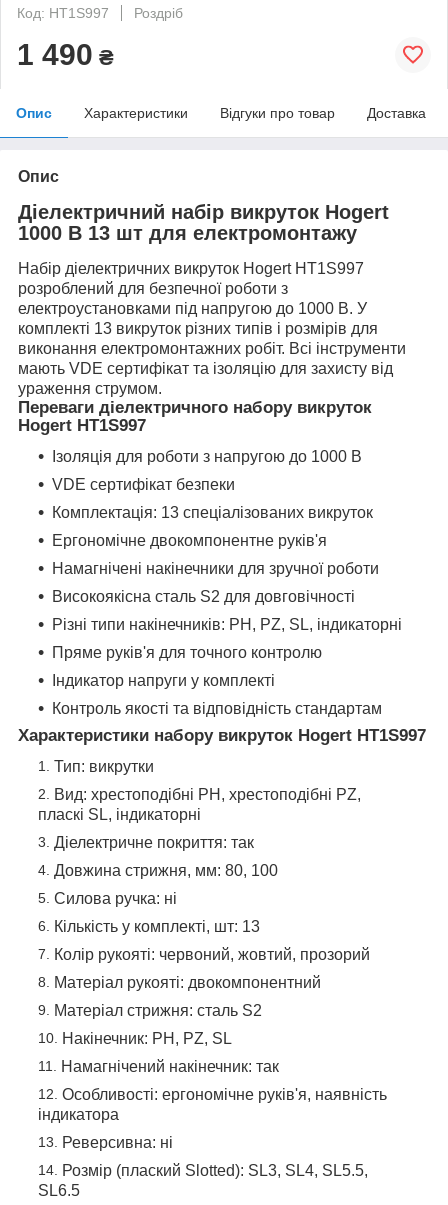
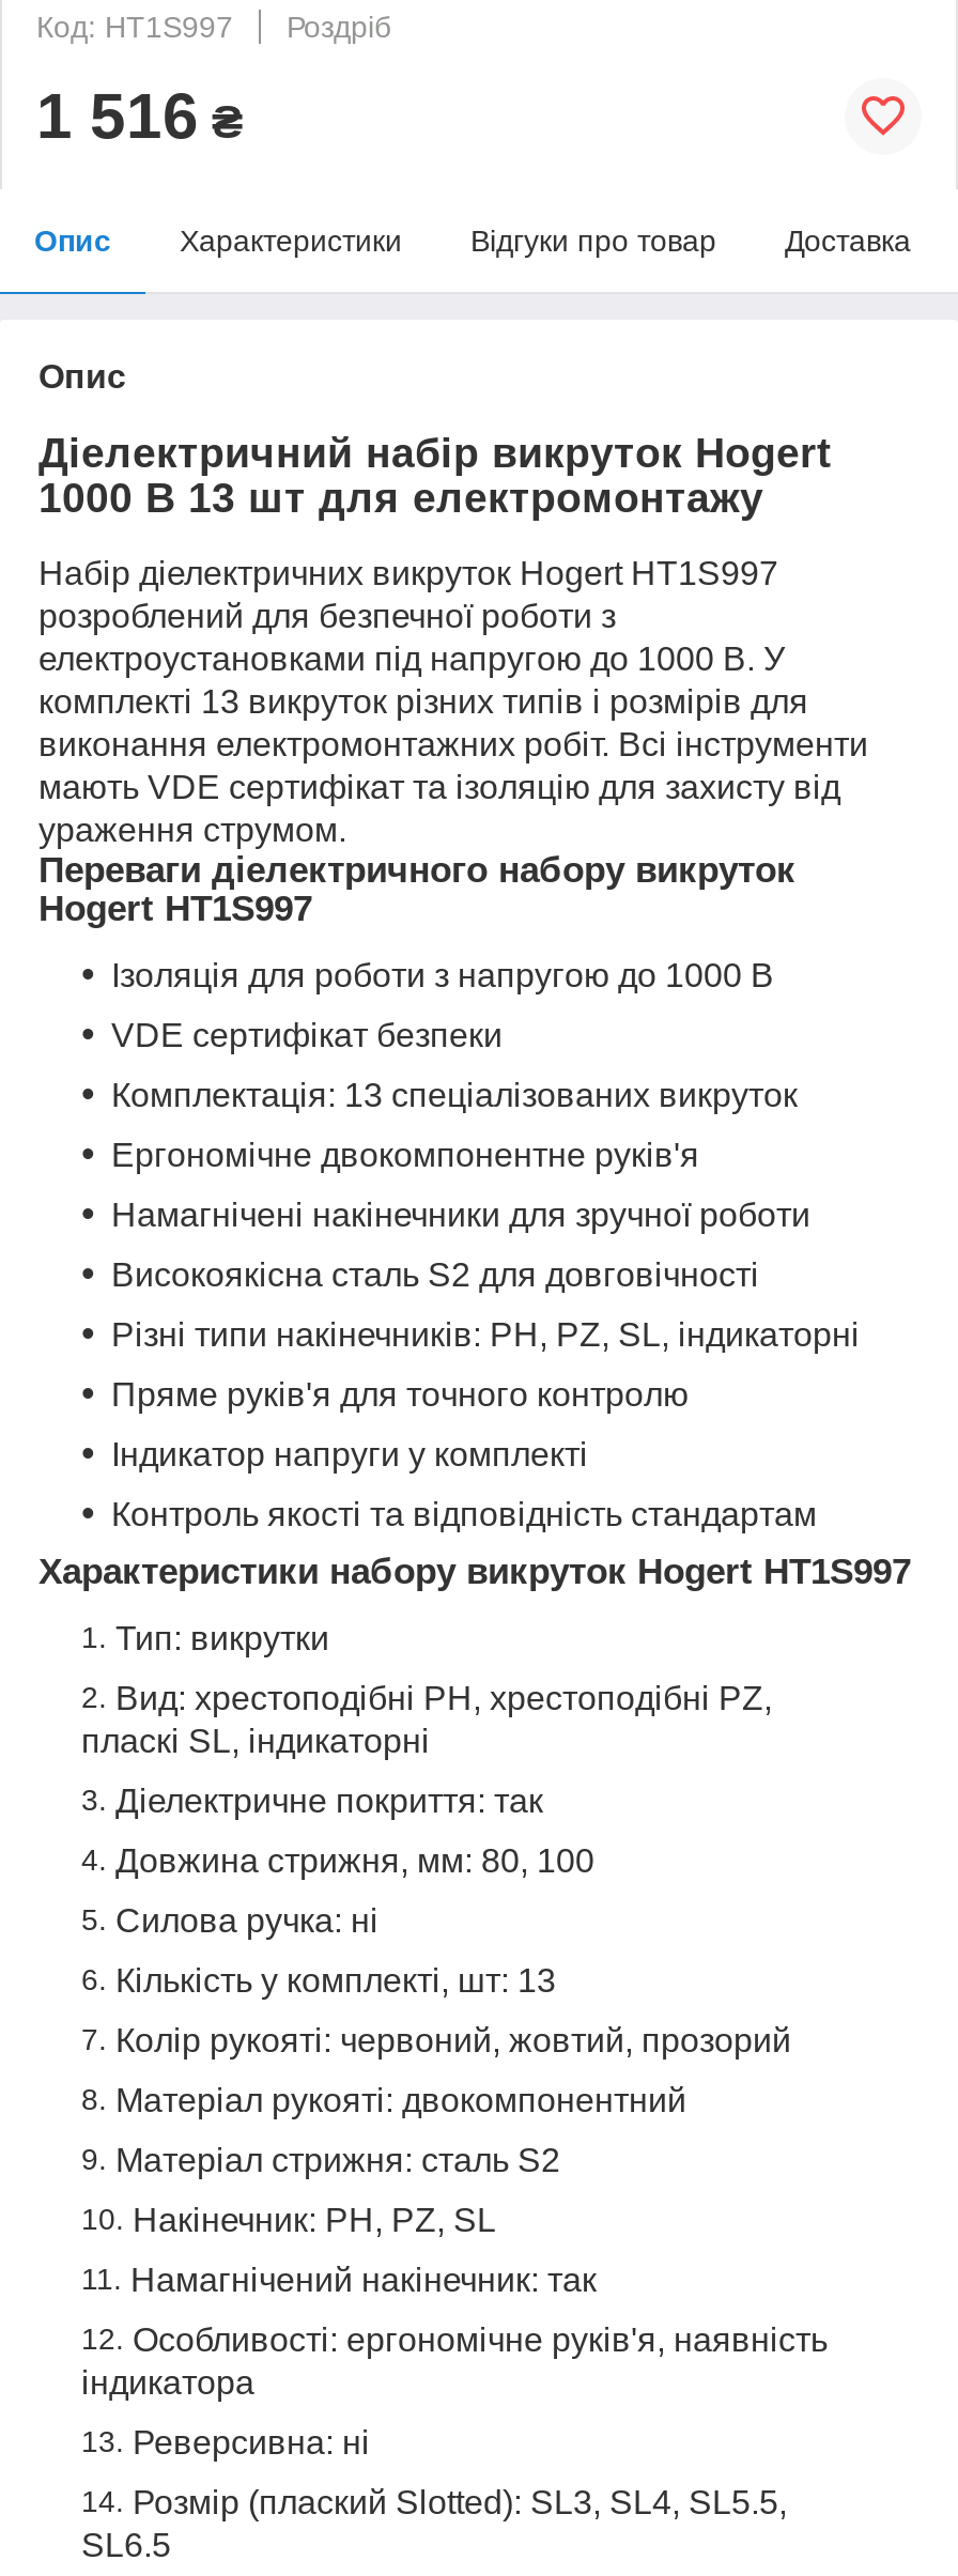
[17,38,114,71] 1 490 ₴ -> [36,80,244,150] 1 516 ₴

